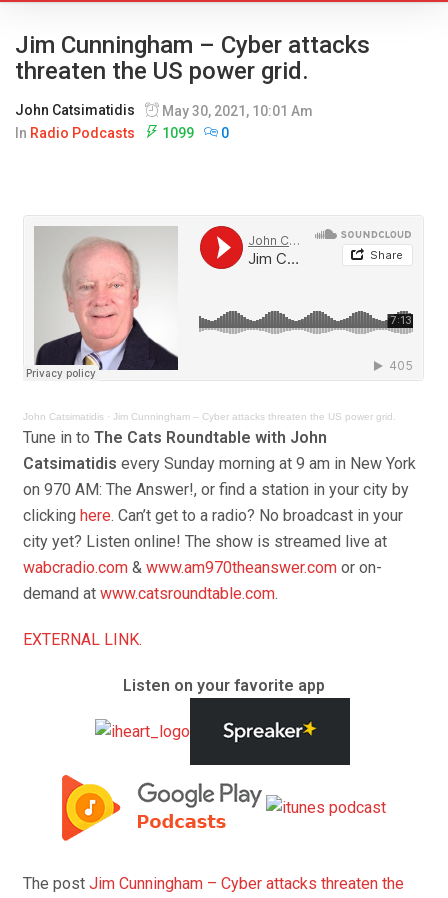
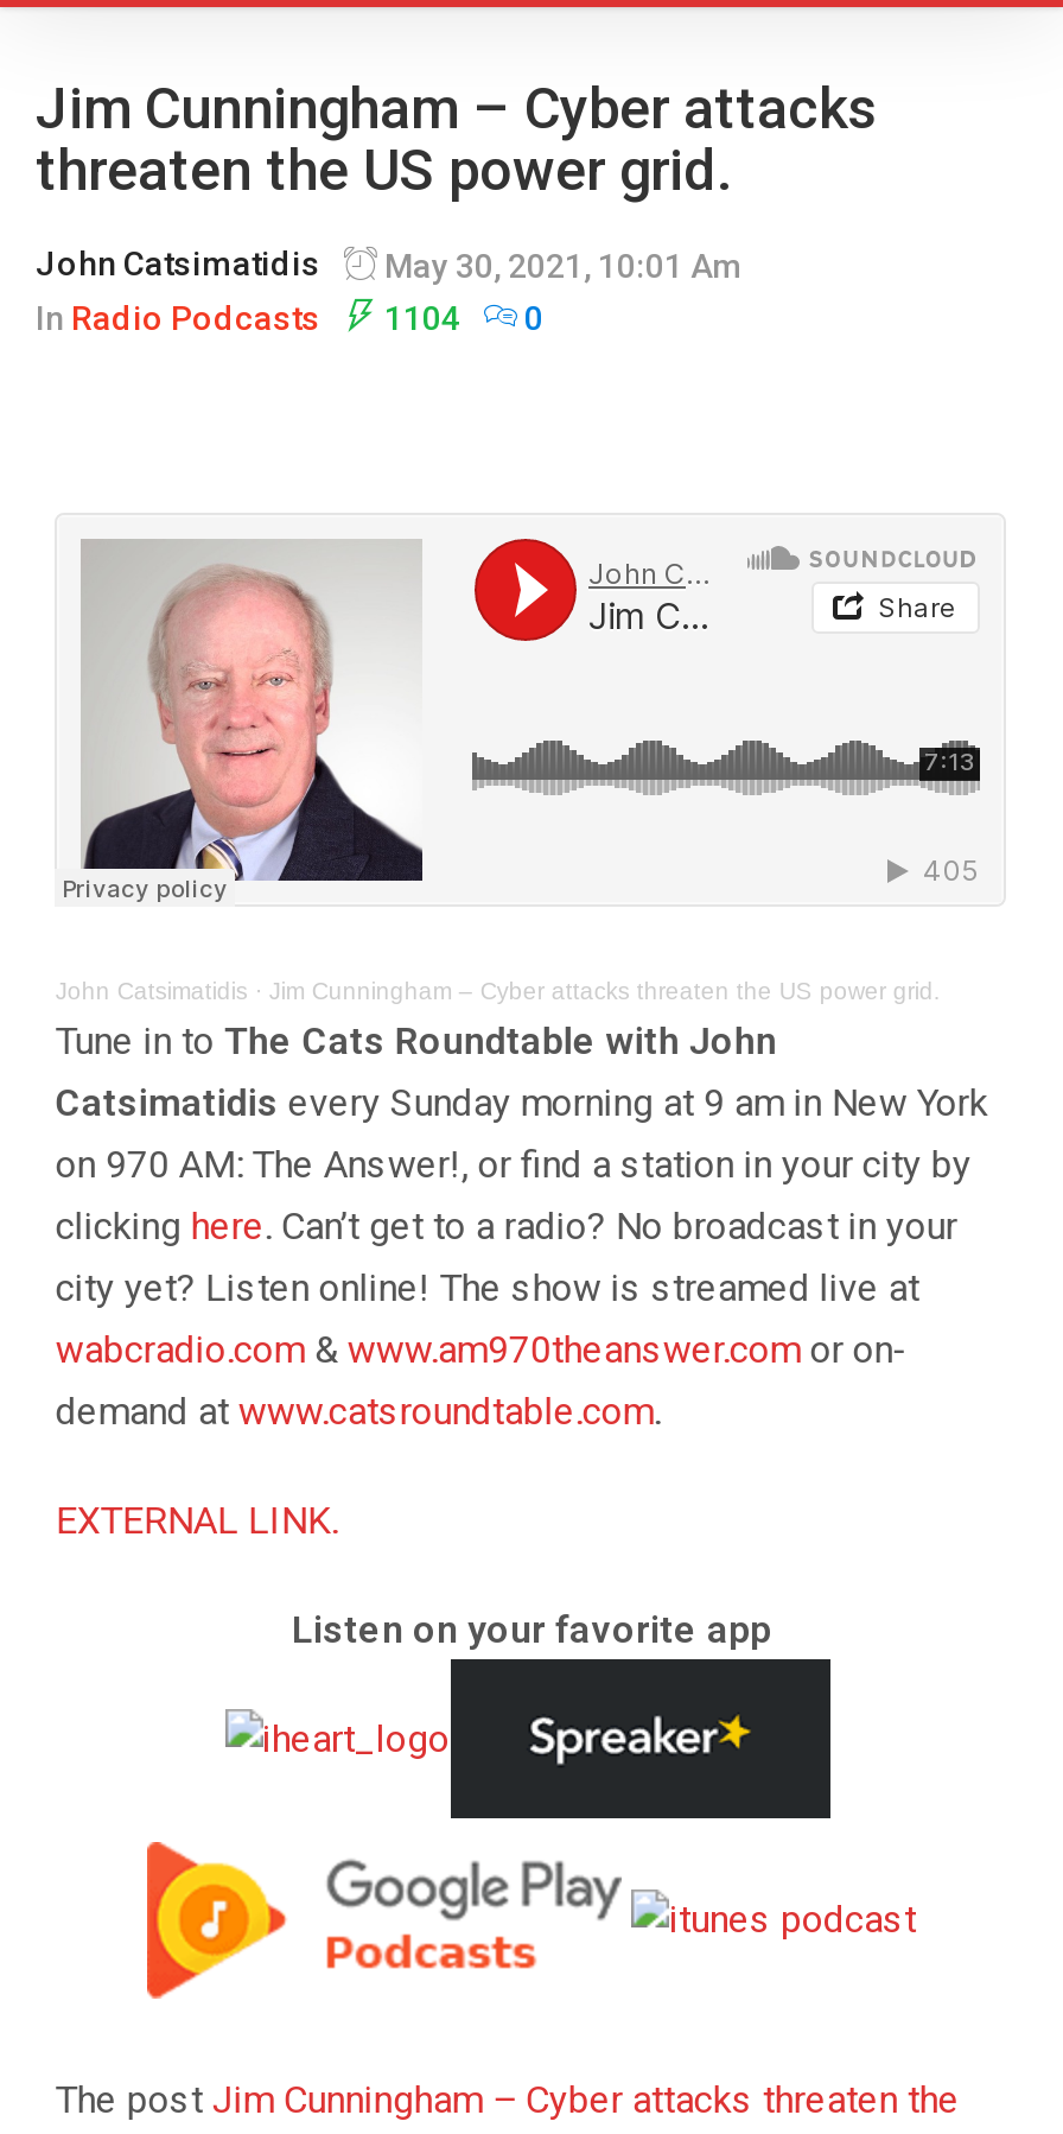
[15,125,229,141] In Radio Podcasts 1099 0 -> [36,300,543,338] In Radio Podcasts 1104 0

